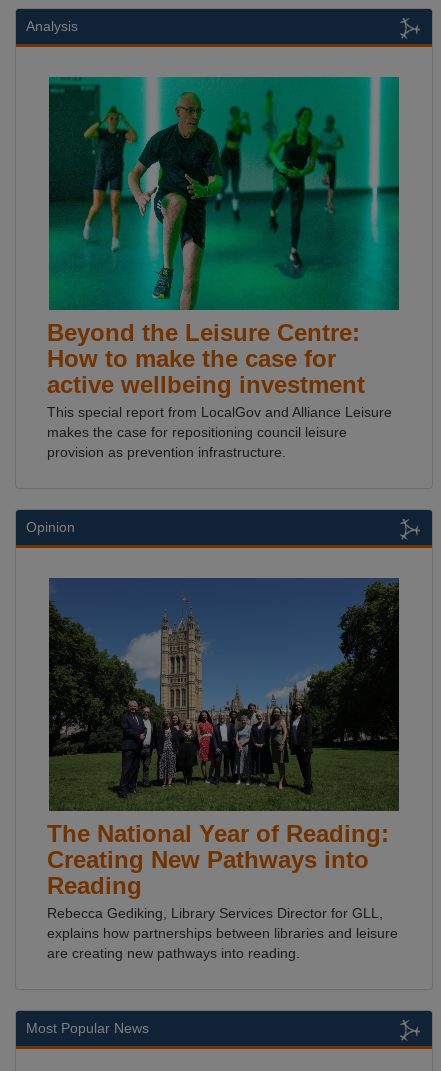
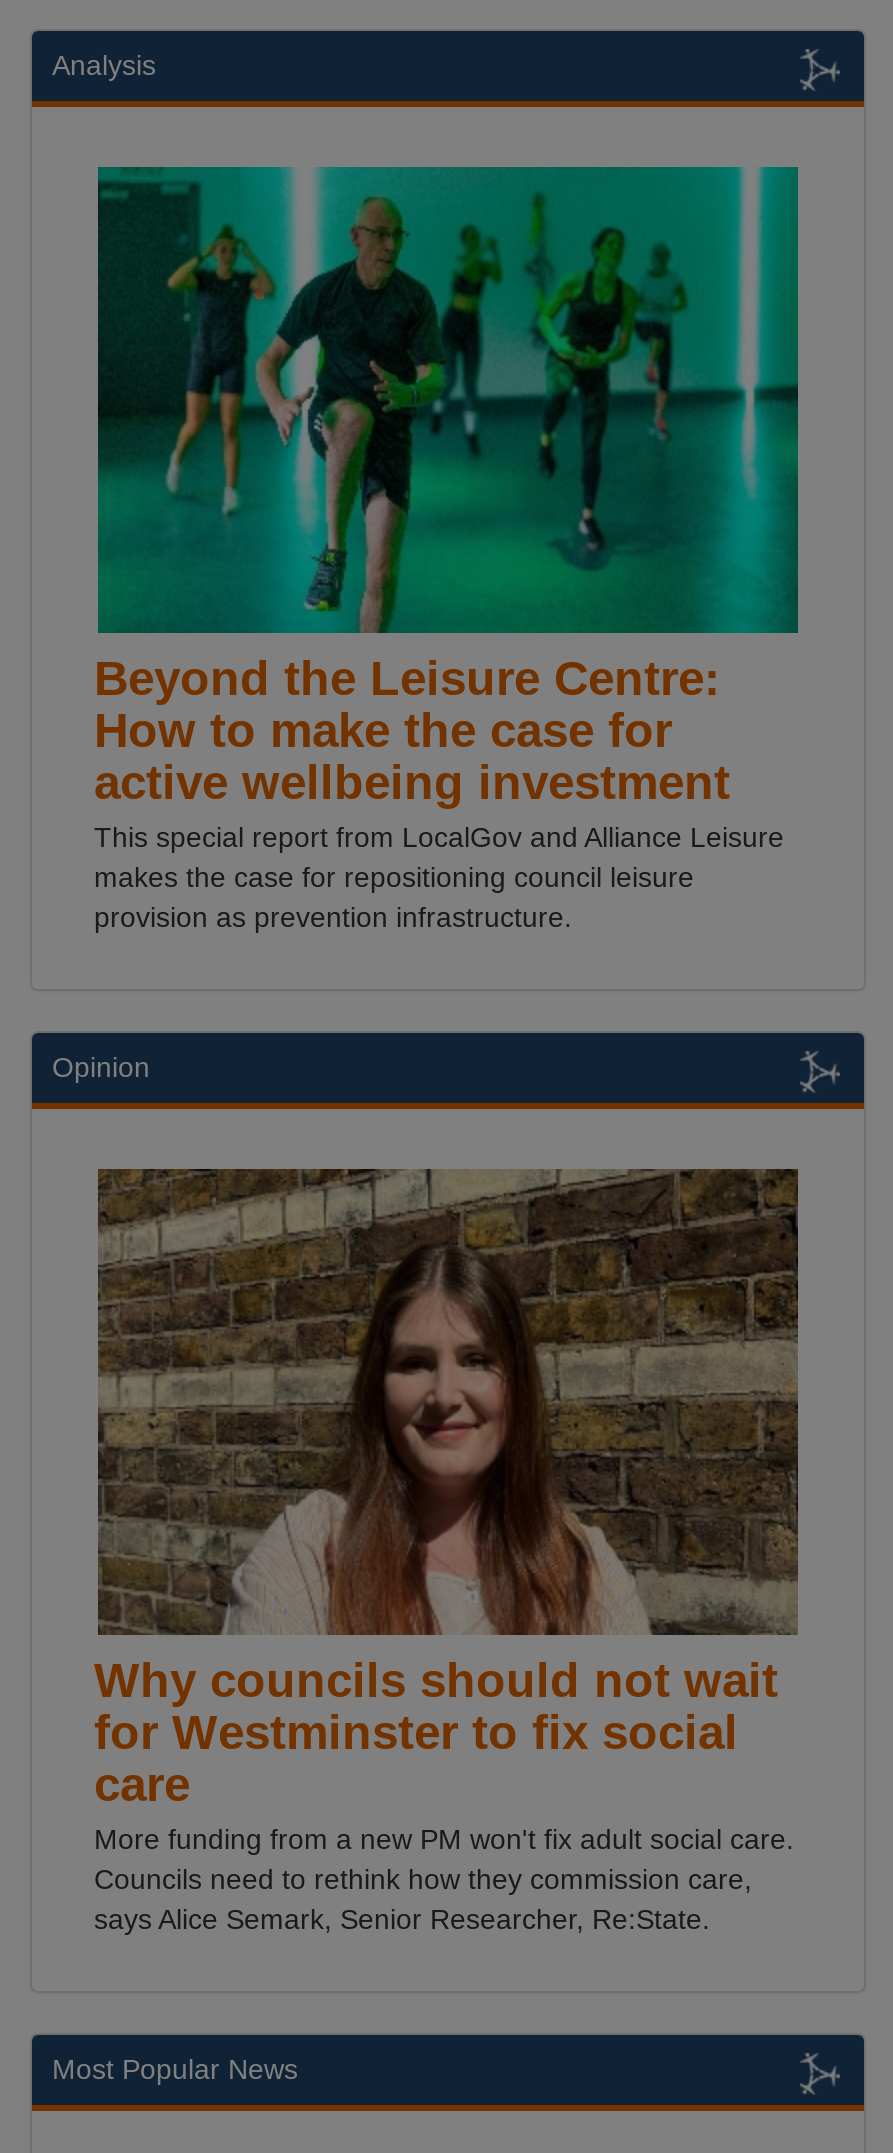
[47,577,400,961] [image] | The National Year of Reading: | Creating New Pathways into | Reading | Rebecca Gediking, Library Services Director for GLL, | explains how partnerships between libraries and leisure | are creating new pathways into reading. -> [94,1167,800,1935] [image] | Why councils should not wait | for Westminster to fix social | care | More funding from a new PM won't fix adult social care. | Councils need to rethink how they commission care, | says Alice Semark, Senior Researcher, Re:State.

